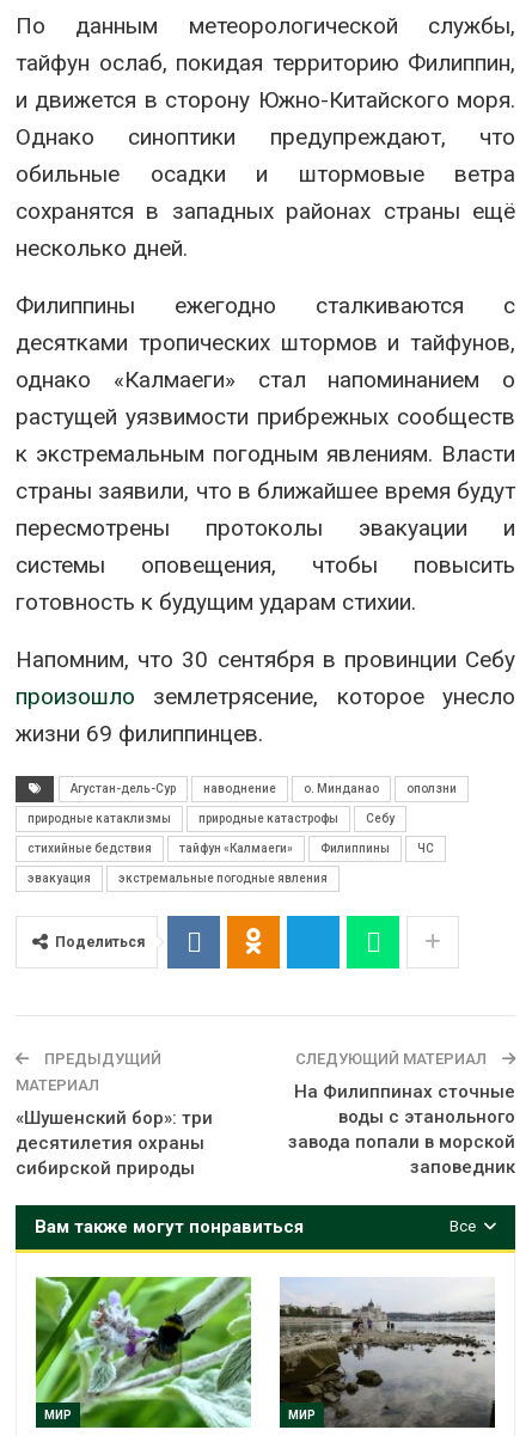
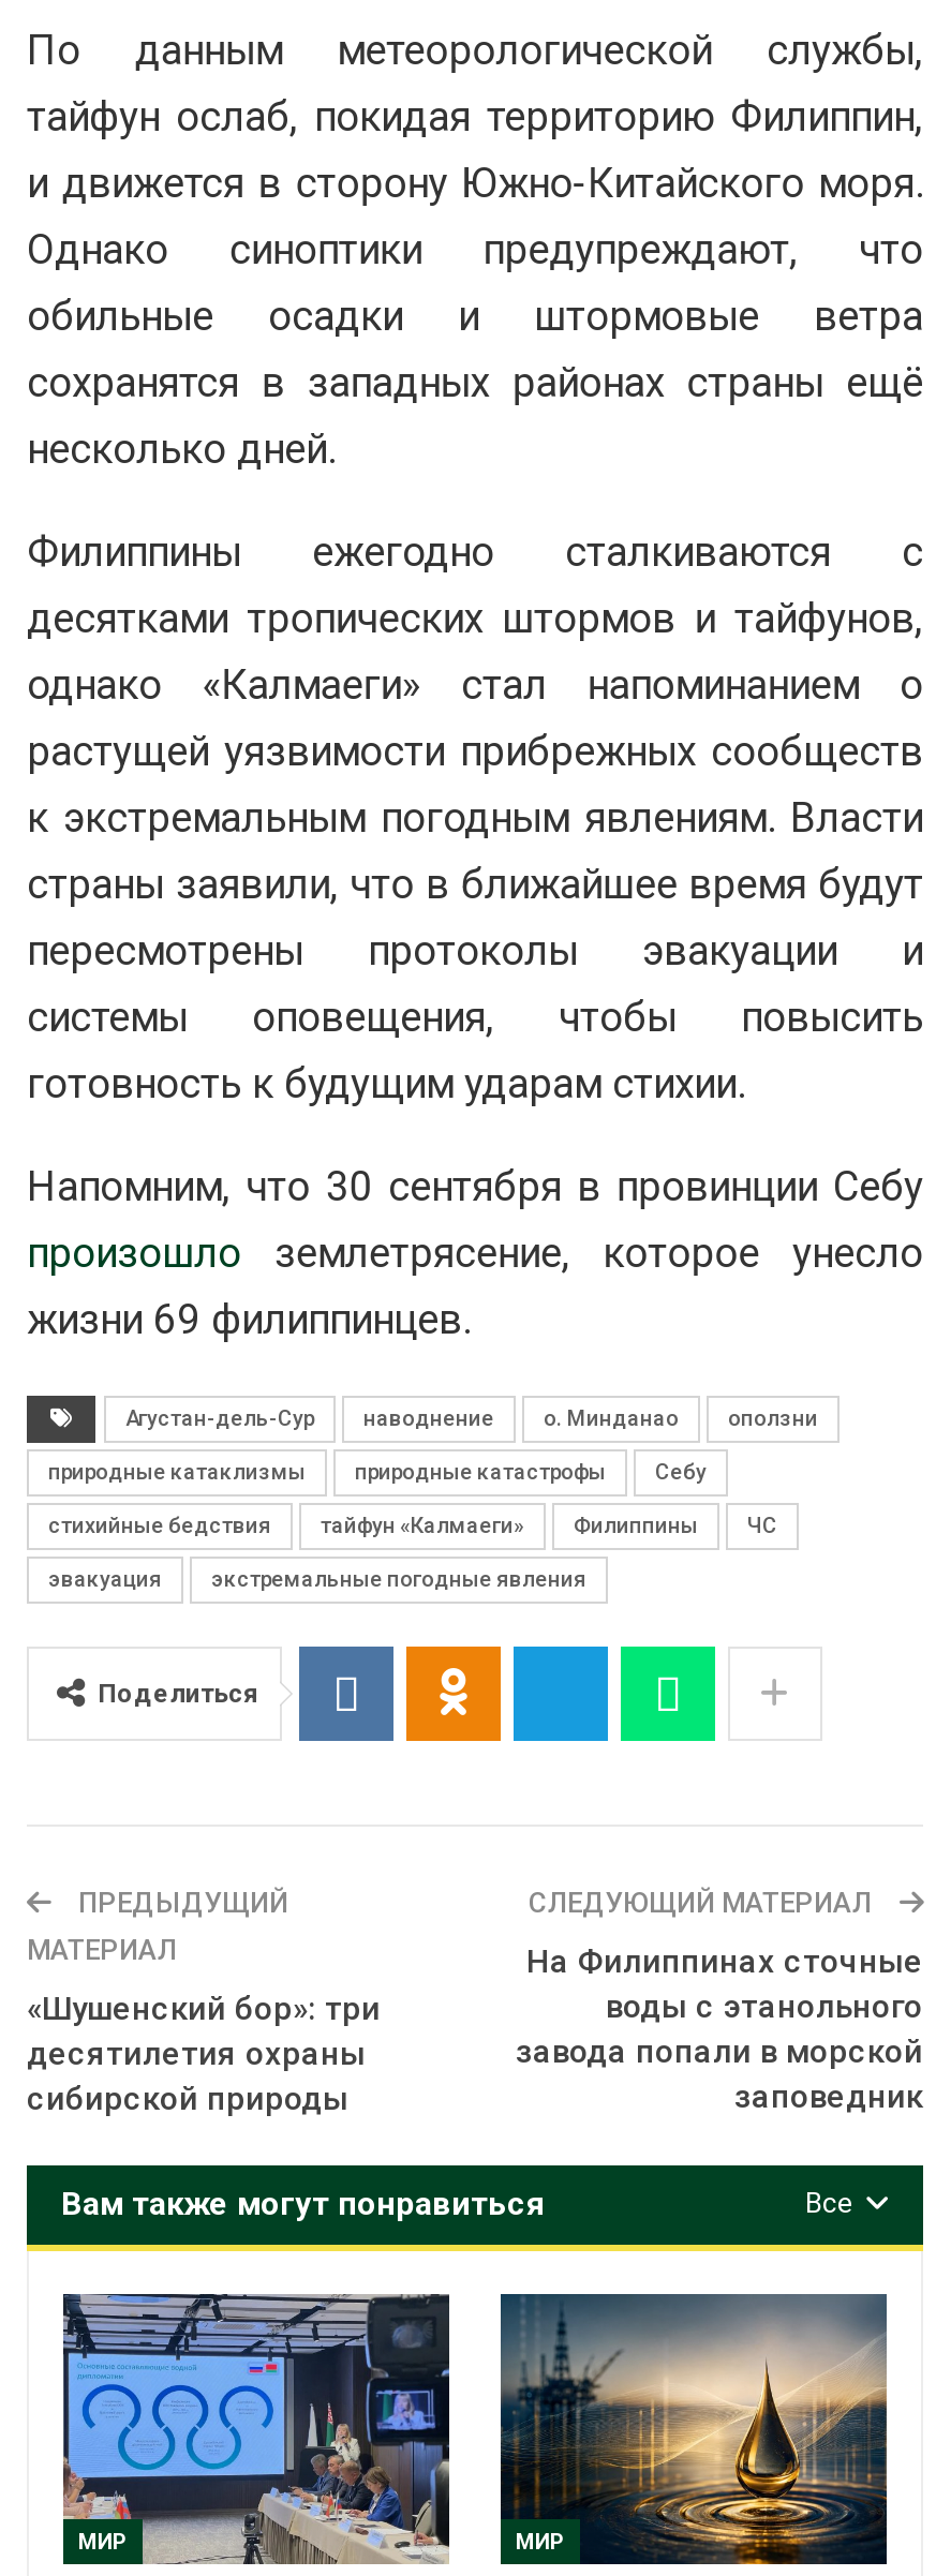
[35,1276,252,1429] [image] -> [61,2292,451,2566] [image]
[279,1277,495,1429] [image] -> [499,2292,889,2566] [image]

